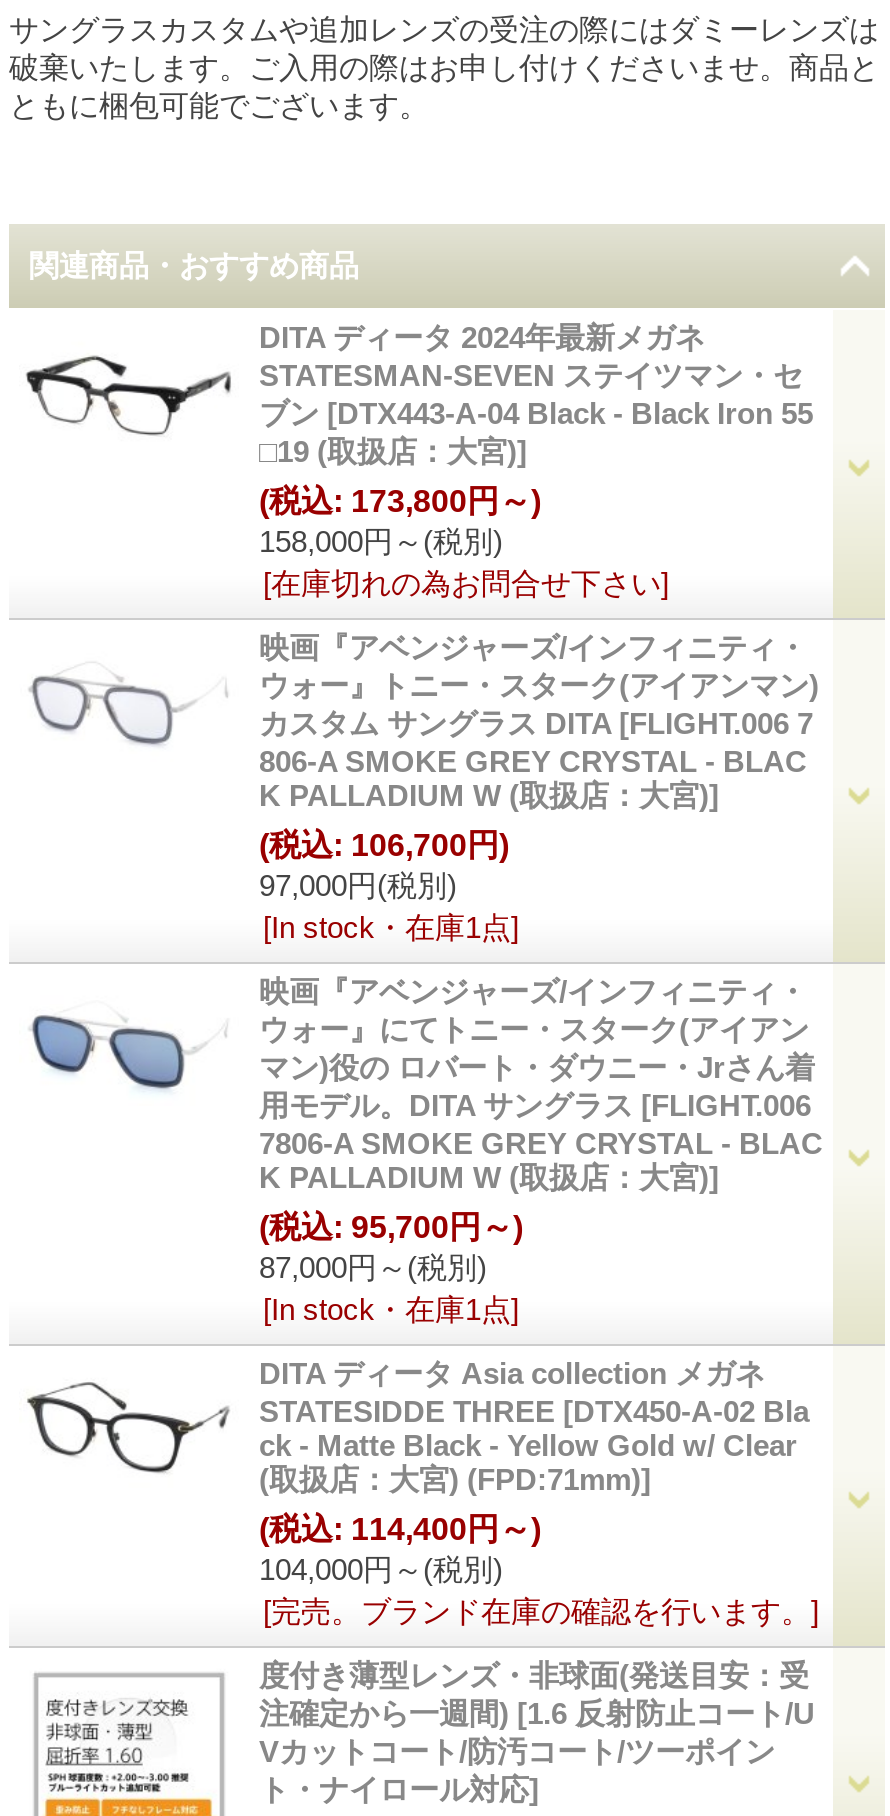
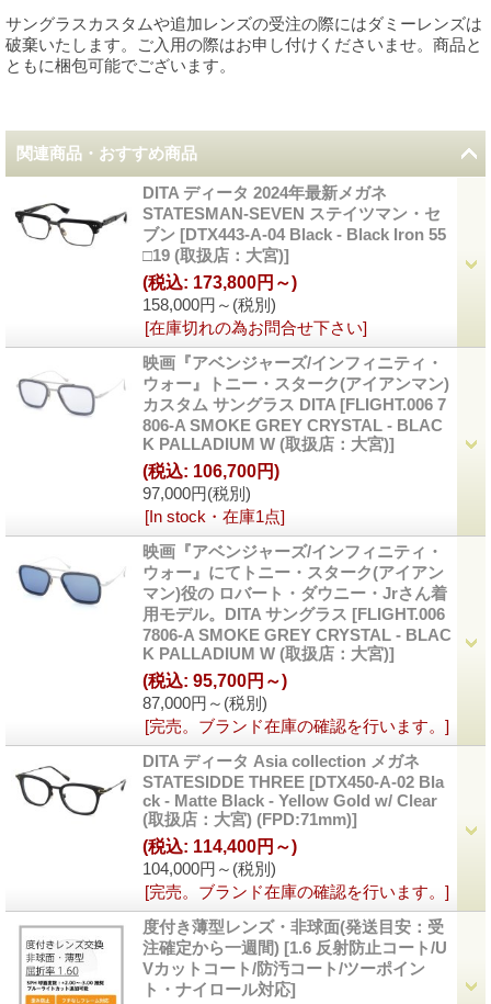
[263,1292,519,1326] [In stock・在庫1点] -> [145,717,449,735] [完売。ブランド在庫の確認を行います。]

